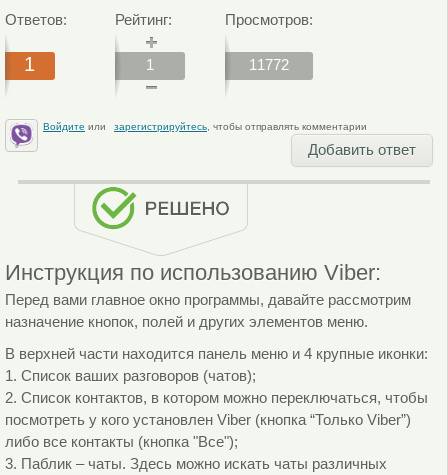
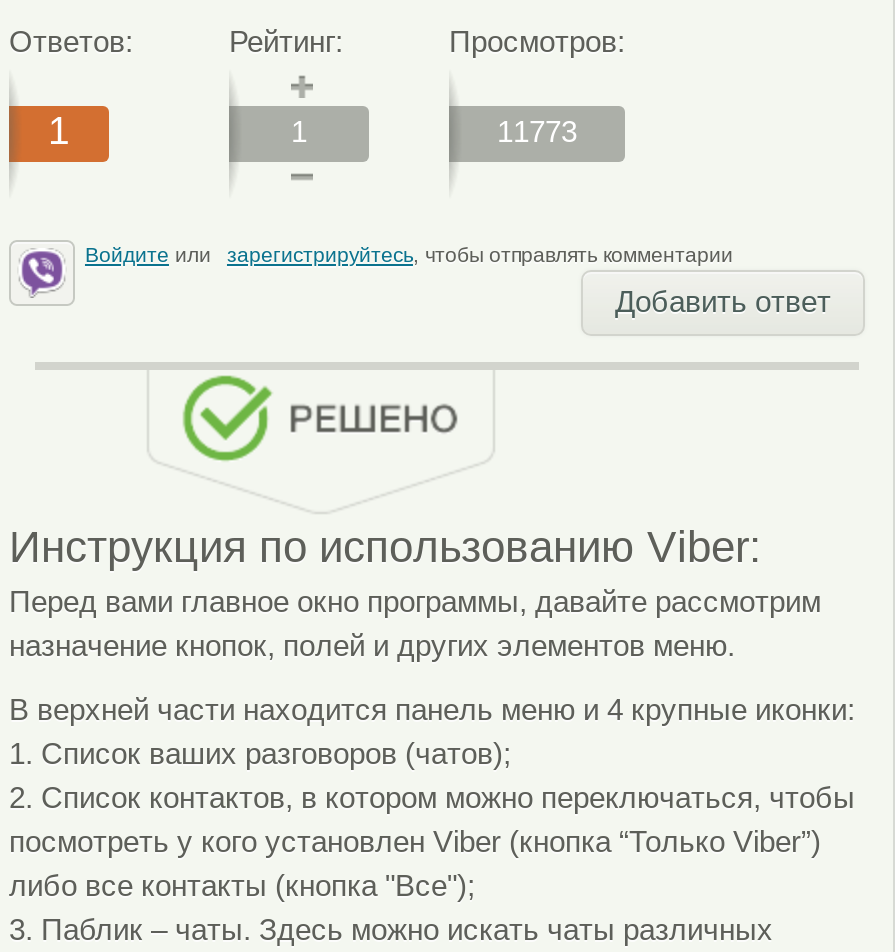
[249,56,289,73] 11772 -> [497,114,577,148] 11773

